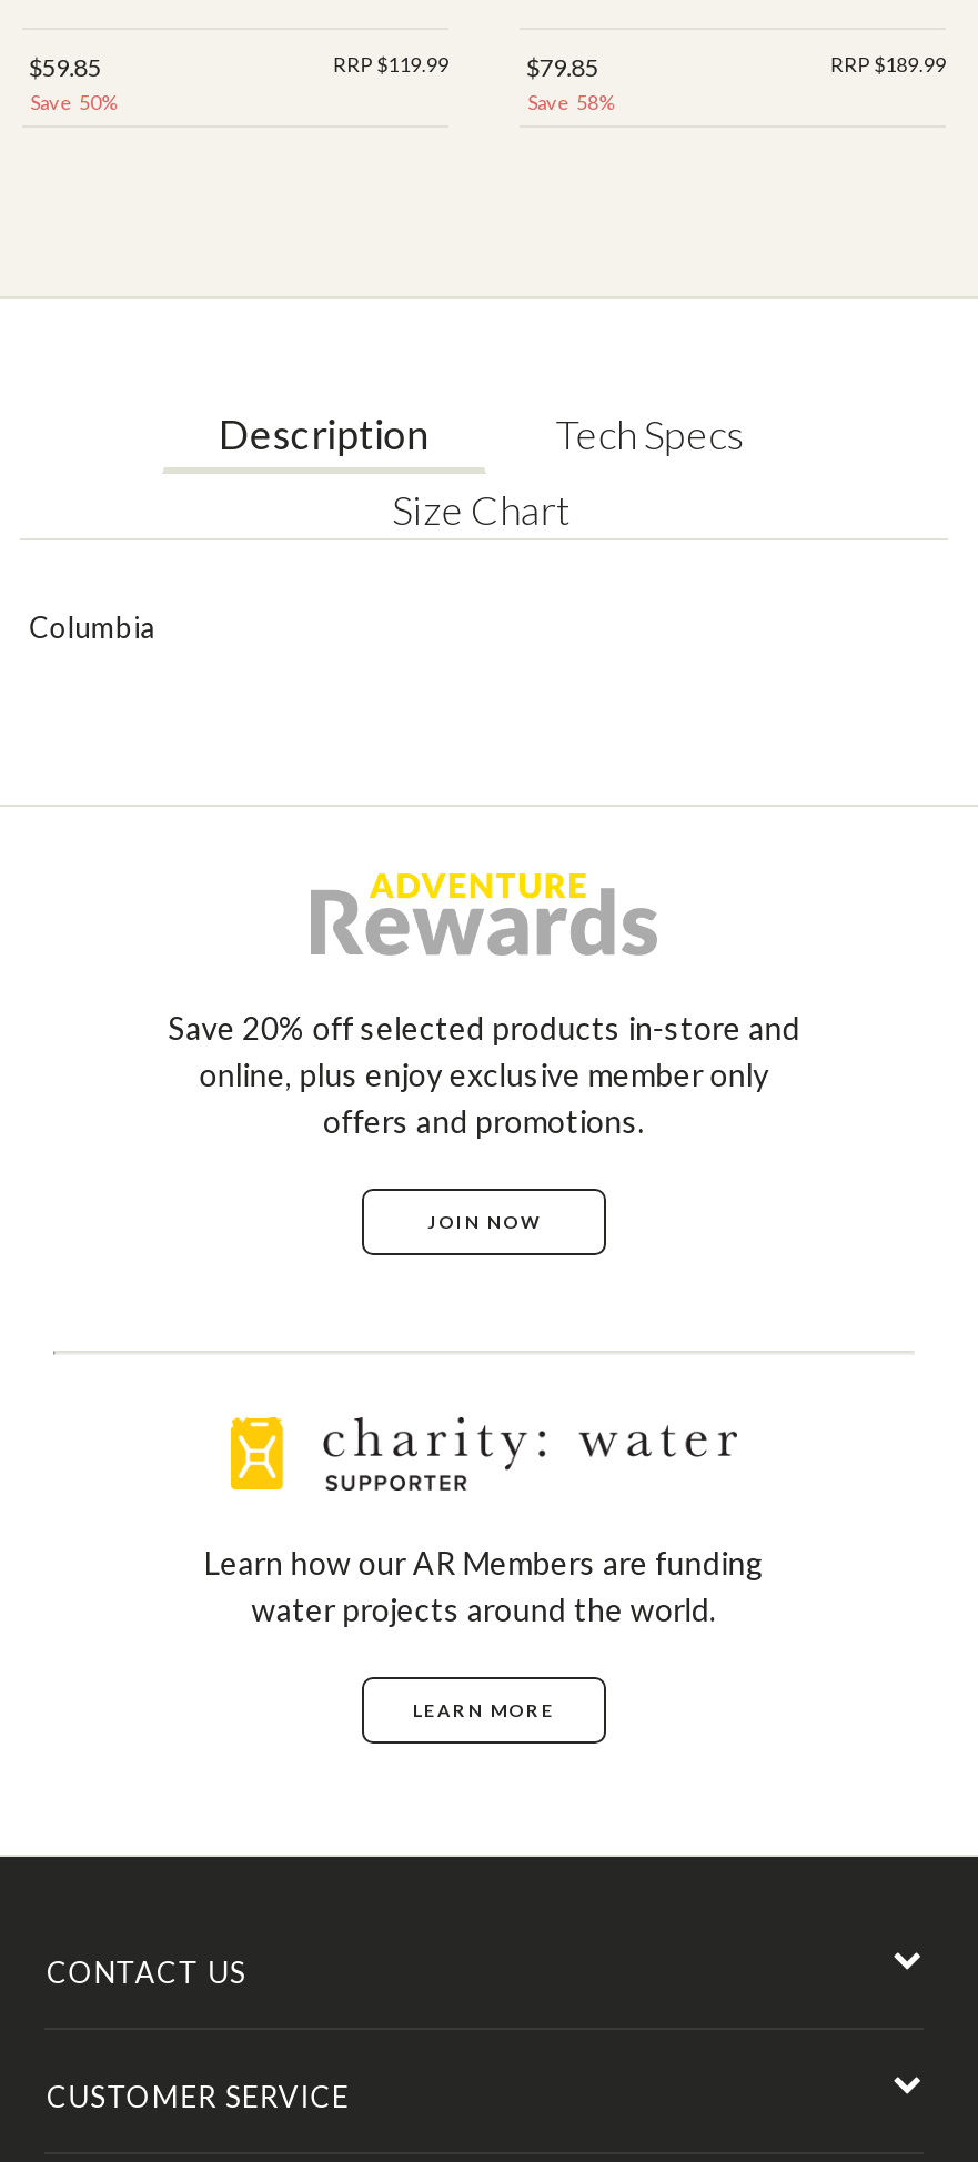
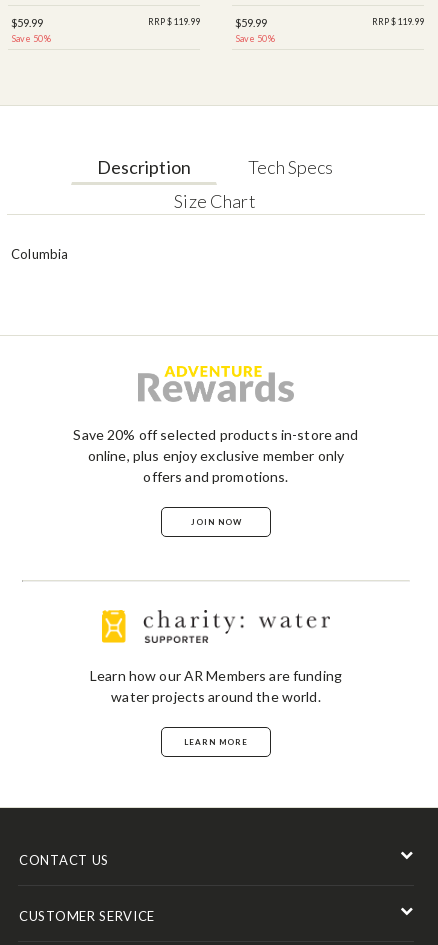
[28,51,101,80] $59.85 -> [11,15,43,28] $59.99
[526,51,614,113] $79.85 | Save 58% -> [235,15,275,43] $59.99 | Save 50%
[830,51,946,75] RRP $189.99 -> [372,15,424,26] RRP $119.99

